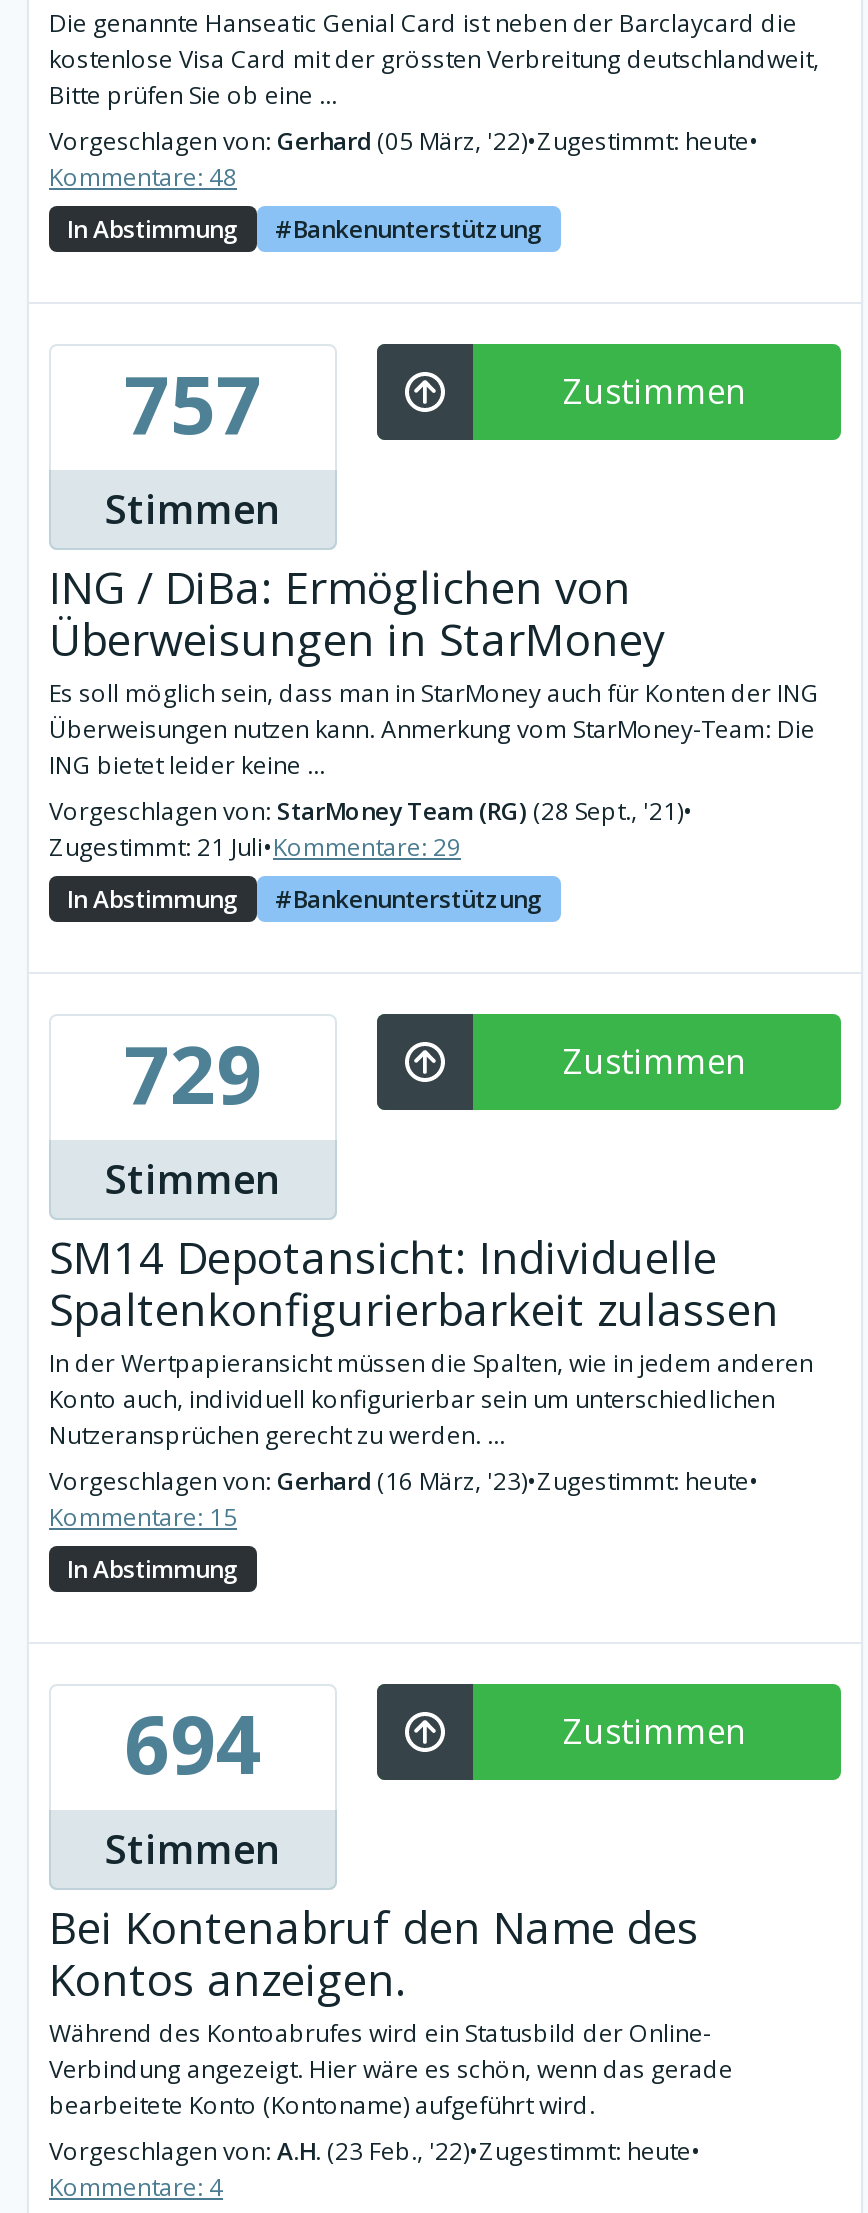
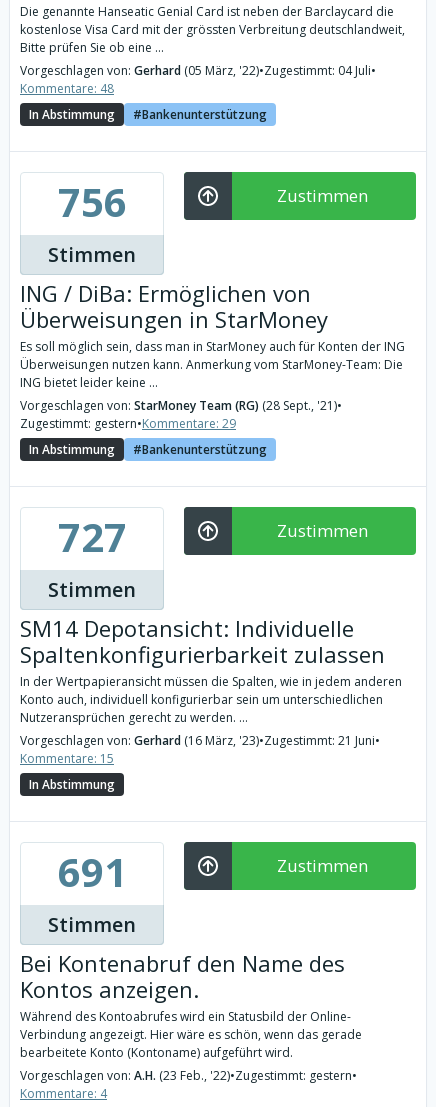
[49,124,759,158] Vorgeschlagen von: Gerhard (05 März, '22)•Zugestimmt: heute• -> [20,62,376,79] Vorgeschlagen von: Gerhard (05 März, '22)•Zugestimmt: 04 Juli•
[124,348,262,458] 757 -> [57,174,126,229] 756
[49,830,461,864] Zugestimmt: 21 Juli•Kommentare: 29 -> [20,415,236,432] Zugestimmt: gestern•Kommentare: 29
[124,1018,262,1128] 729 -> [57,509,126,564] 727
[49,1464,759,1498] Vorgeschlagen von: Gerhard (16 März, '23)•Zugestimmt: heute• -> [20,732,380,749] Vorgeschlagen von: Gerhard (16 März, '23)•Zugestimmt: 21 Juni•
[124,1688,262,1798] 694 -> [57,844,126,899] 691
[49,2134,701,2168] Vorgeschlagen von: A.H. (23 Feb., '22)•Zugestimmt: heute• -> [20,1067,357,1084] Vorgeschlagen von: A.H. (23 Feb., '22)•Zugestimmt: gestern•

